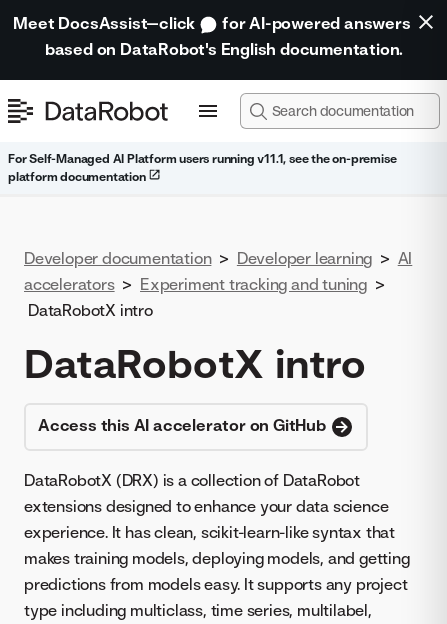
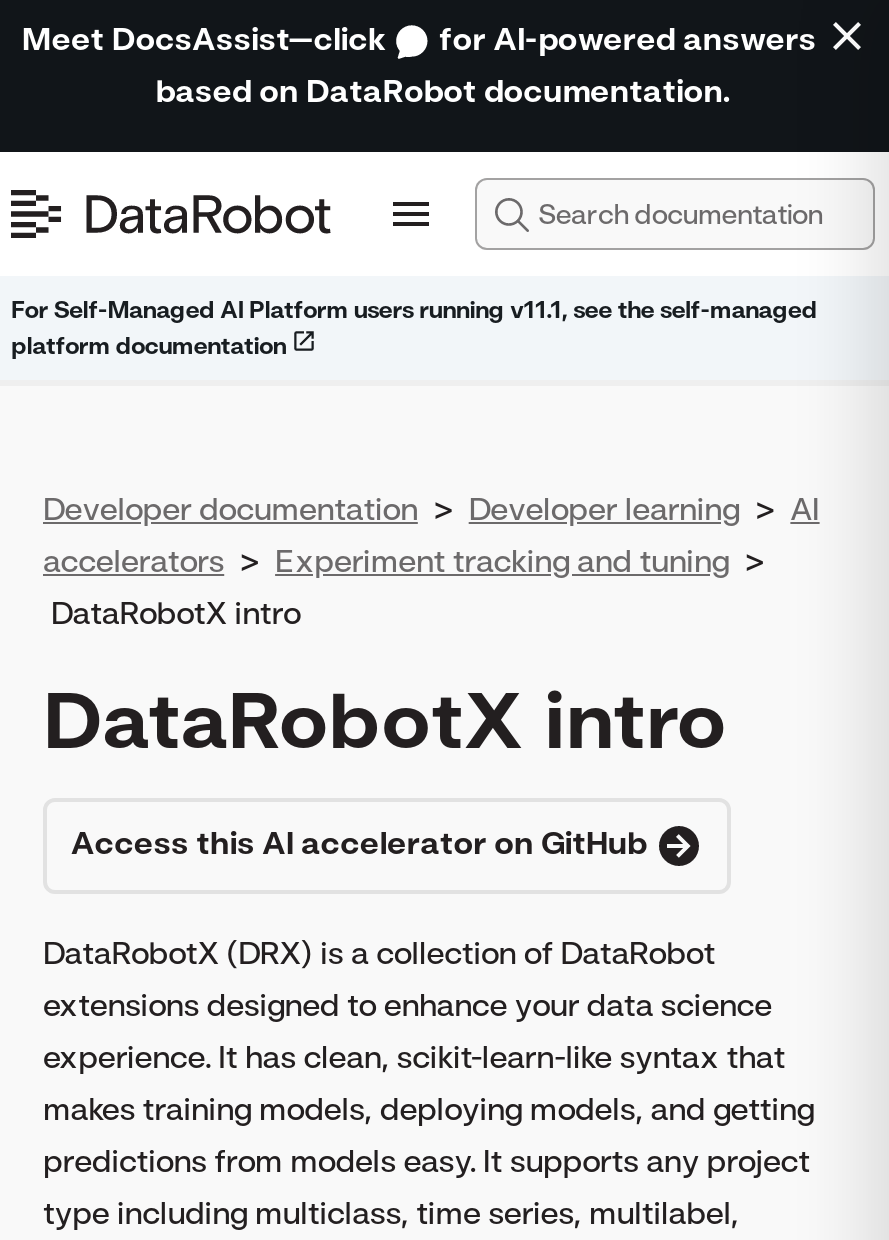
[45,39,403,59] based on DataRobot's English documentation. -> [156,70,730,110] based on DataRobot documentation.
[8,151,396,166] For Self-Managed AI Platform users running v11.1, see the on-premise -> [11,294,817,324] For Self-Managed AI Platform users running v11.1, see the self-managed

